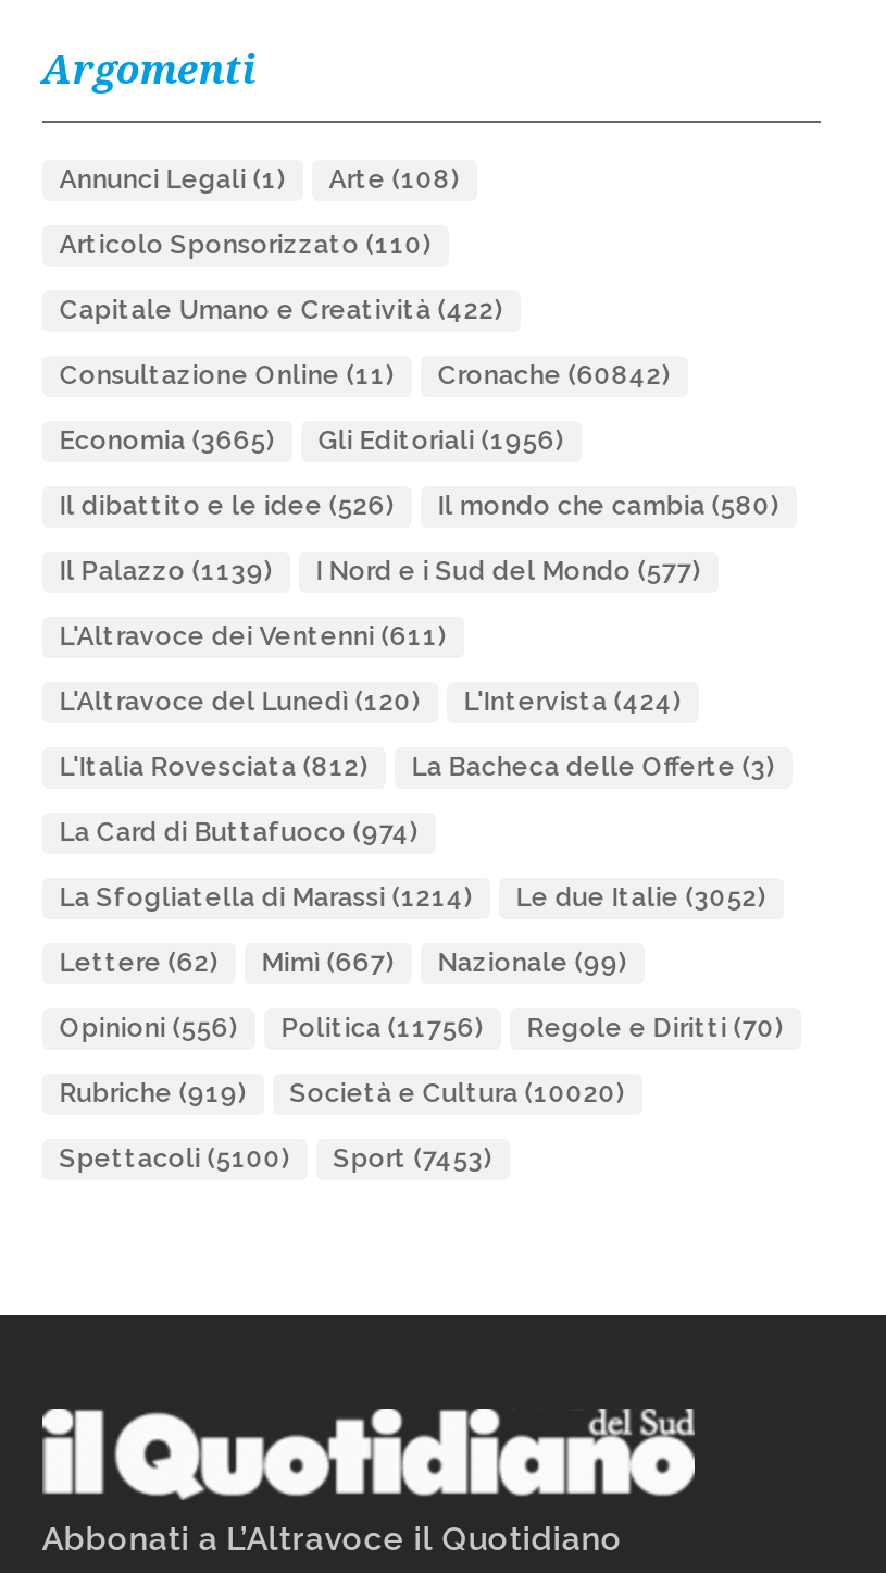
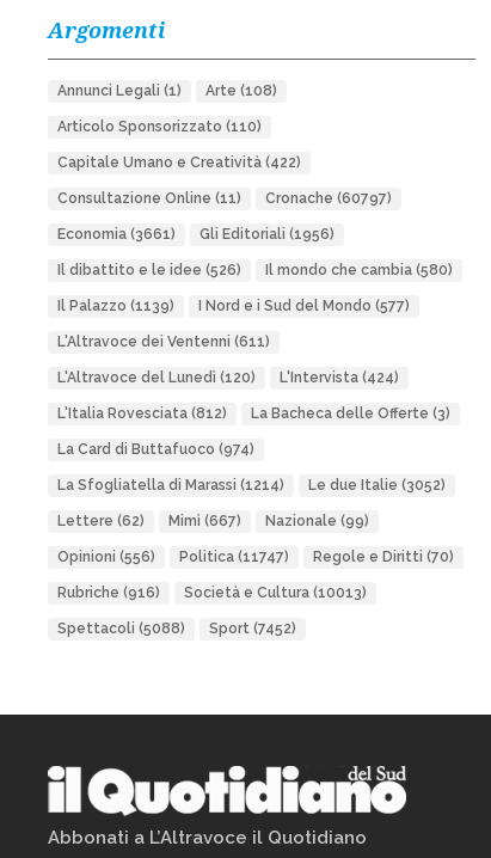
[59,360,670,391] Consultazione Online (11) Cronache (60842) -> [57,190,392,207] Consultazione Online (11) Cronache (60797)
[59,425,564,456] Economia (3665) Gli Editoriali (1956) -> [57,226,334,243] Economia (3661) Gli Editoriali (1956)
[59,1013,783,1043] Opinioni (556) Politica (11756) Regole e Diritti (70) -> [57,548,454,565] Opinioni (556) Politica (11747) Regole e Diritti (70)
[59,1078,246,1108] Rubriche (919) -> [57,584,160,601] Rubriche (916)
[290,1078,625,1108] Società e Cultura (10020) -> [184,584,367,601] Società e Cultura (10013)
[59,1143,290,1174] Spettacoli (5100) -> [57,620,185,637] Spettacoli (5088)
[333,1143,492,1174] Sport (7453) -> [209,620,296,637] Sport (7452)

